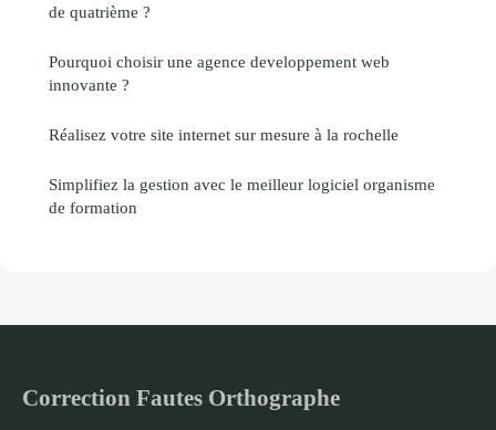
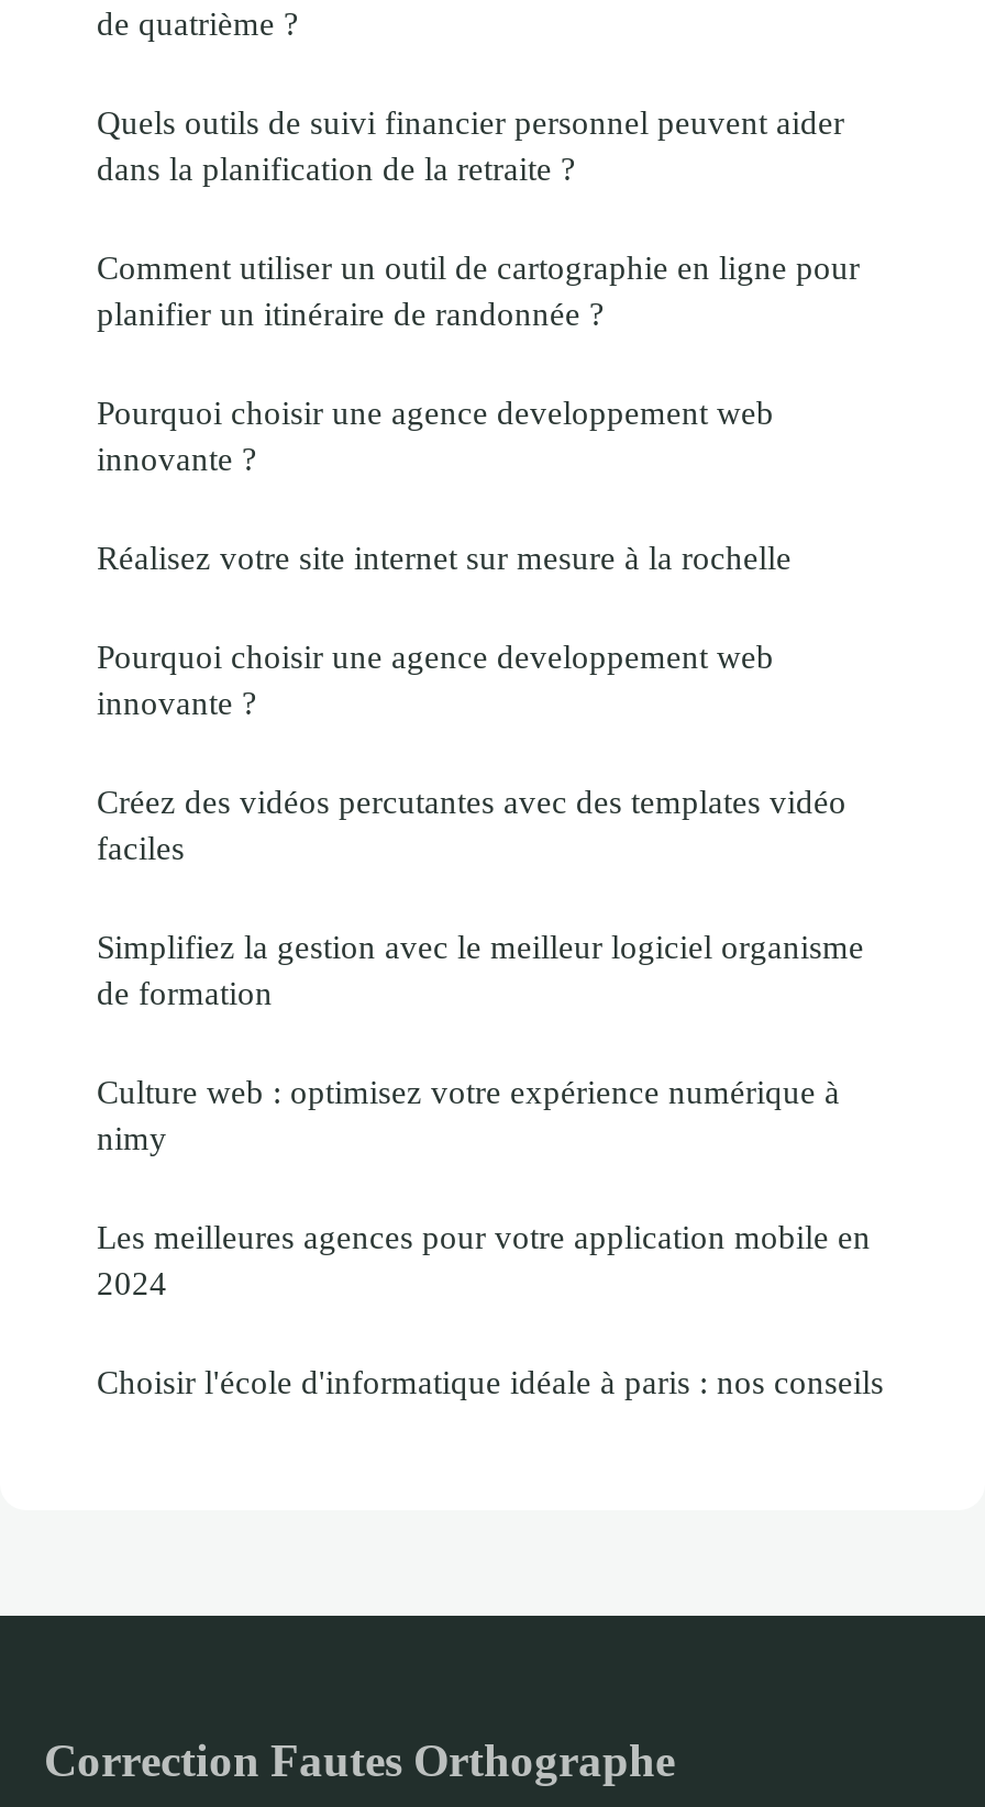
none -> [97,104,860,333] Quels outils de suivi financier personnel peuvent aider | dans la planification de la retraite ? | Comment utiliser un outil de cartographie en ligne pour | planifier un itinéraire de randonnée ?
none -> [97,638,846,867] Pourquoi choisir une agence developpement web | innovante ? | Créez des vidéos percutantes avec des templates vidéo | faciles
none -> [97,1074,884,1401] Culture web : optimisez votre expérience numérique à | nimy | Les meilleures agences pour votre application mobile en | 2024 | Choisir l'école d'informatique idéale à paris : nos conseils

